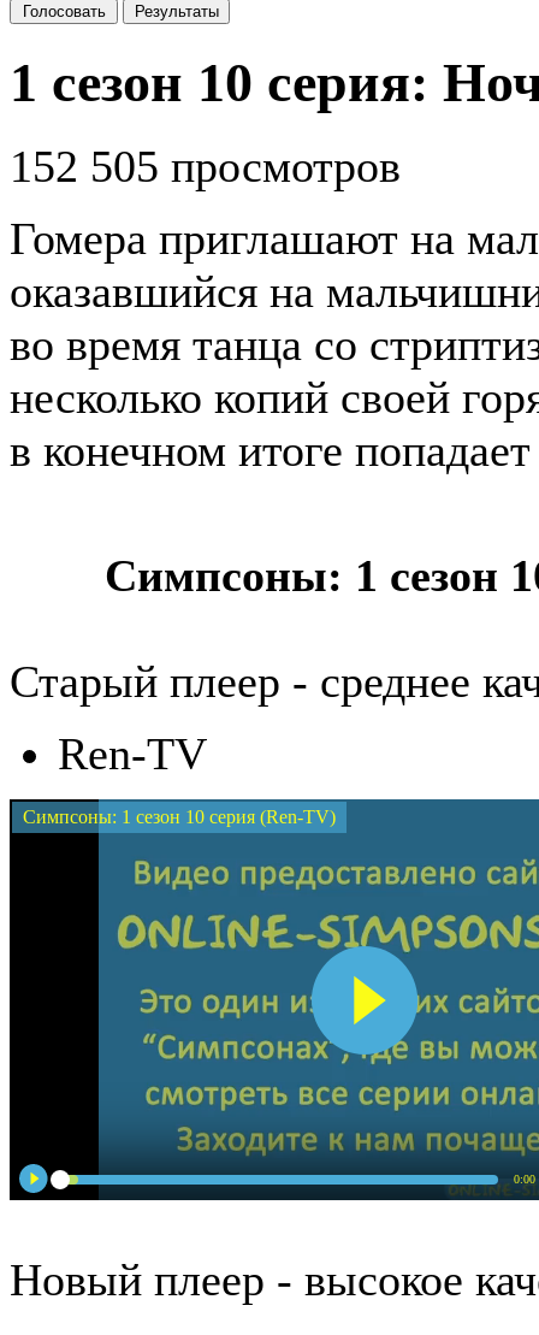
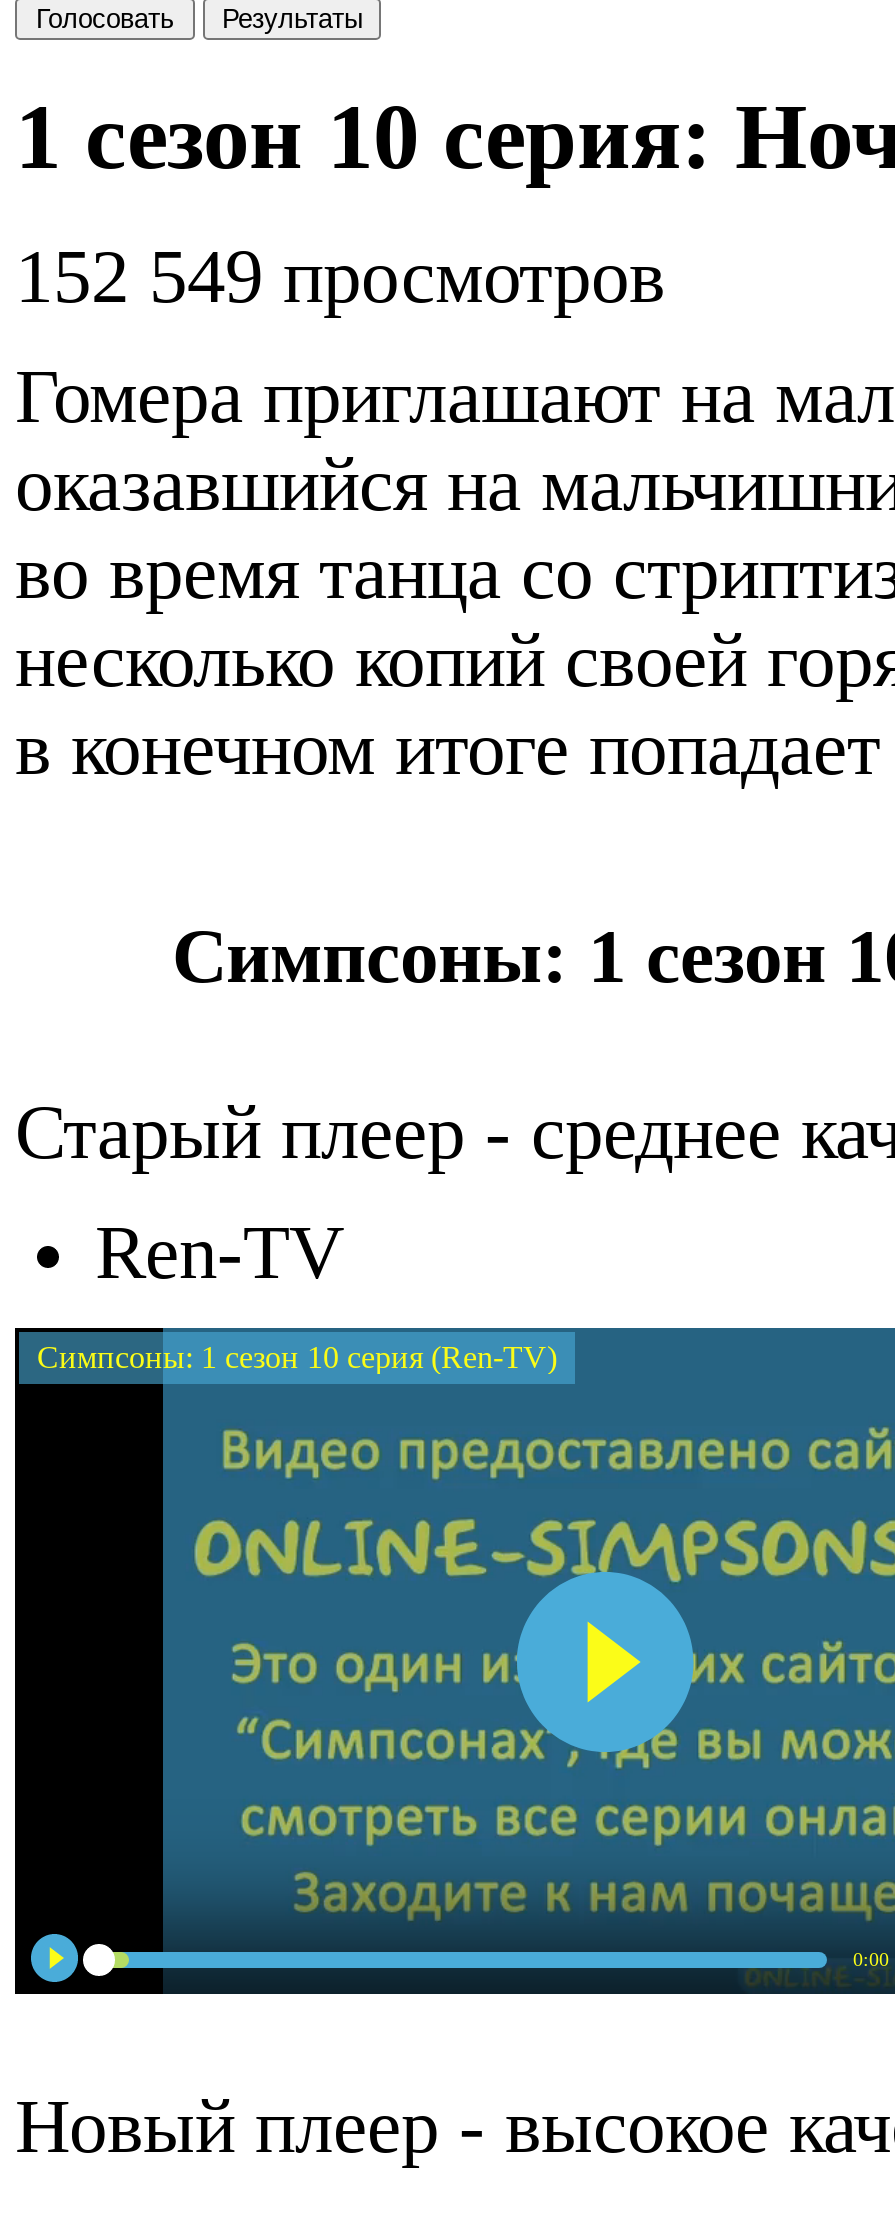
[10,141,401,192] 152 505 просмотров -> [15,235,665,319] 152 549 просмотров

